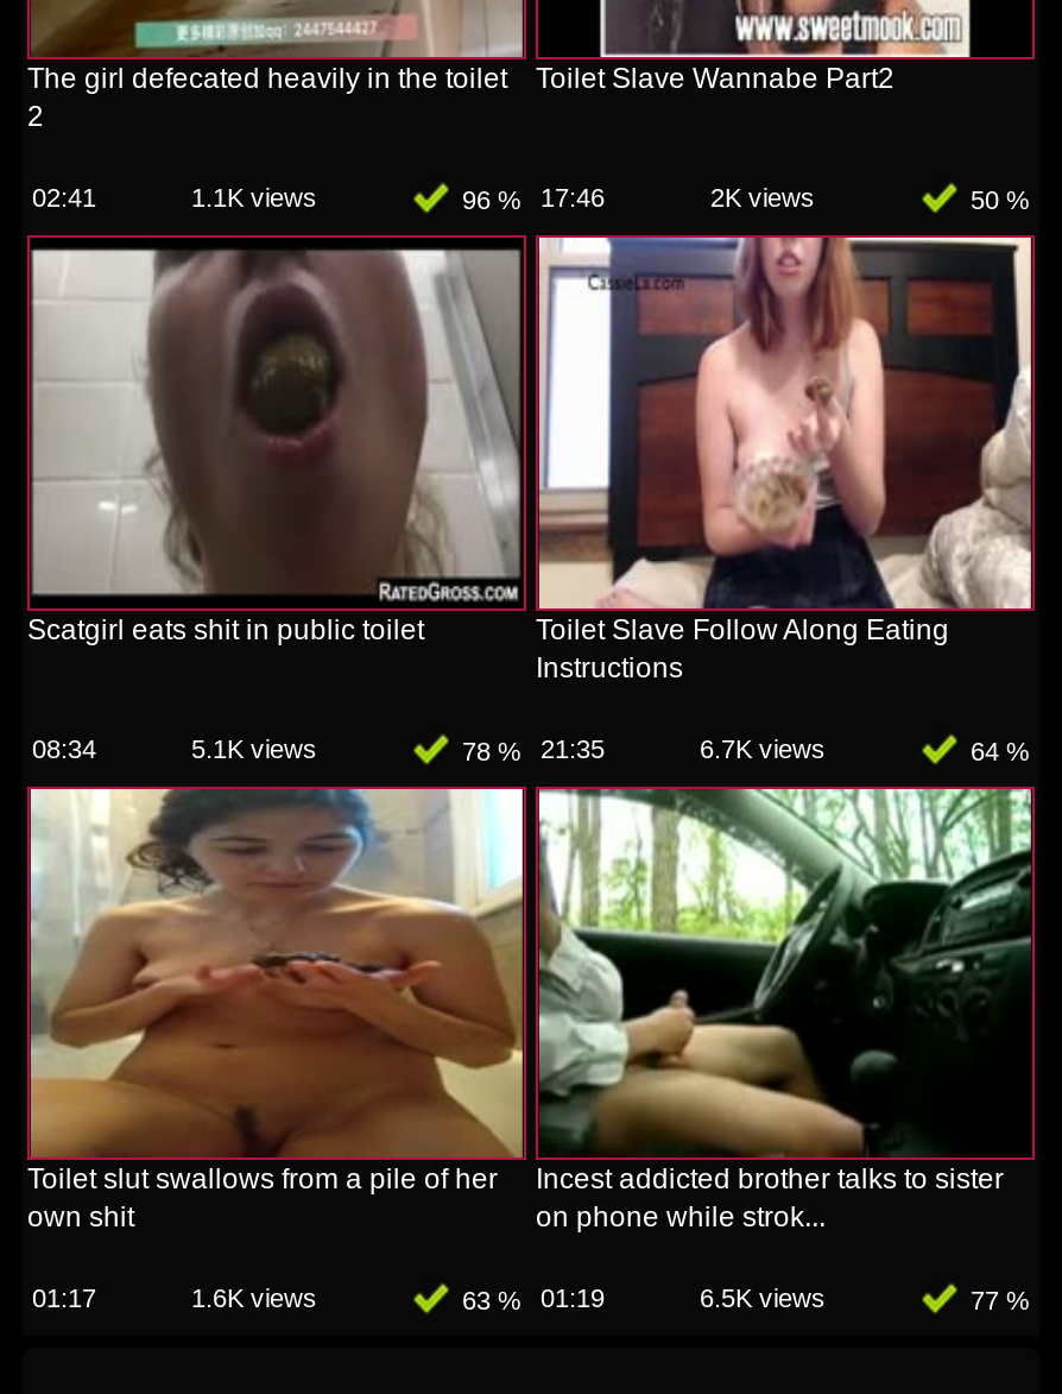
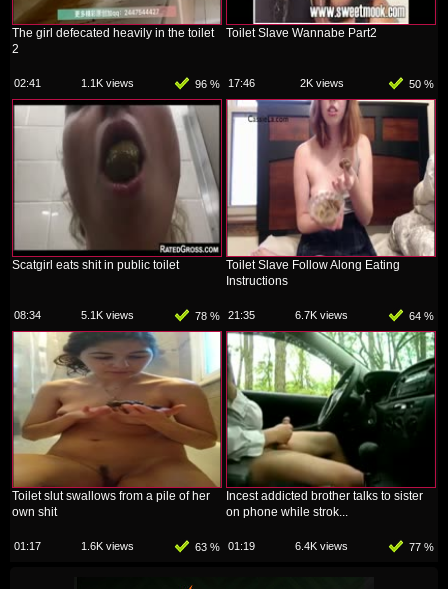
[700,1284,826,1312] 6.5K views -> [295,540,348,552] 6.4K views

